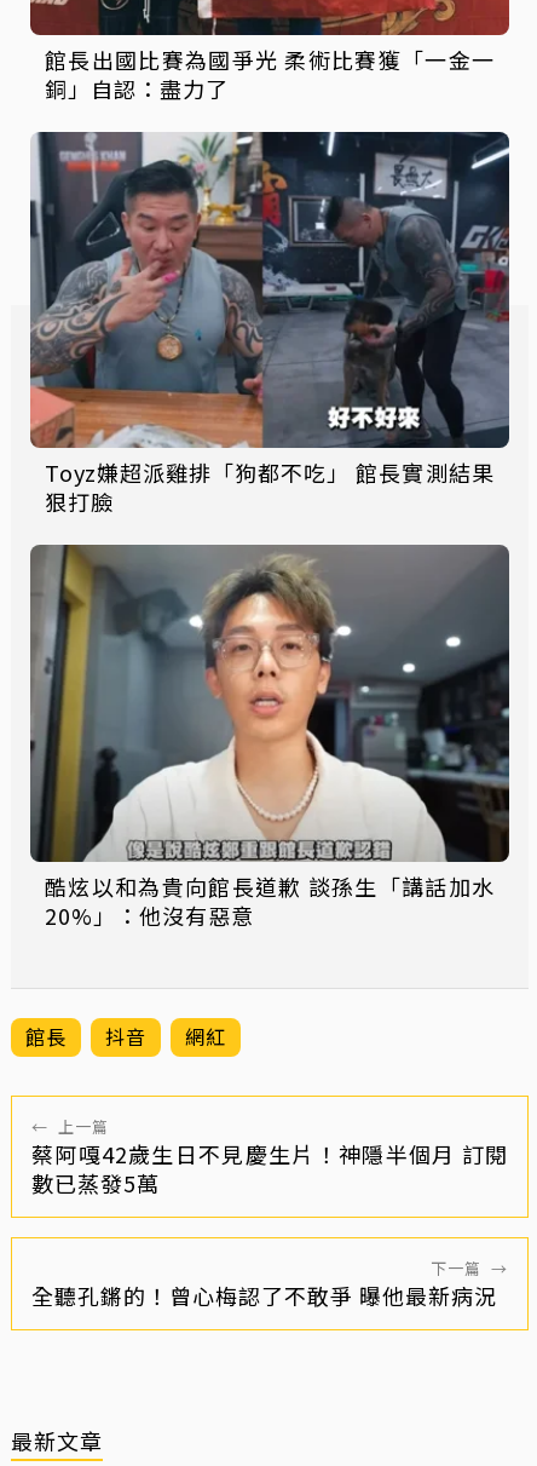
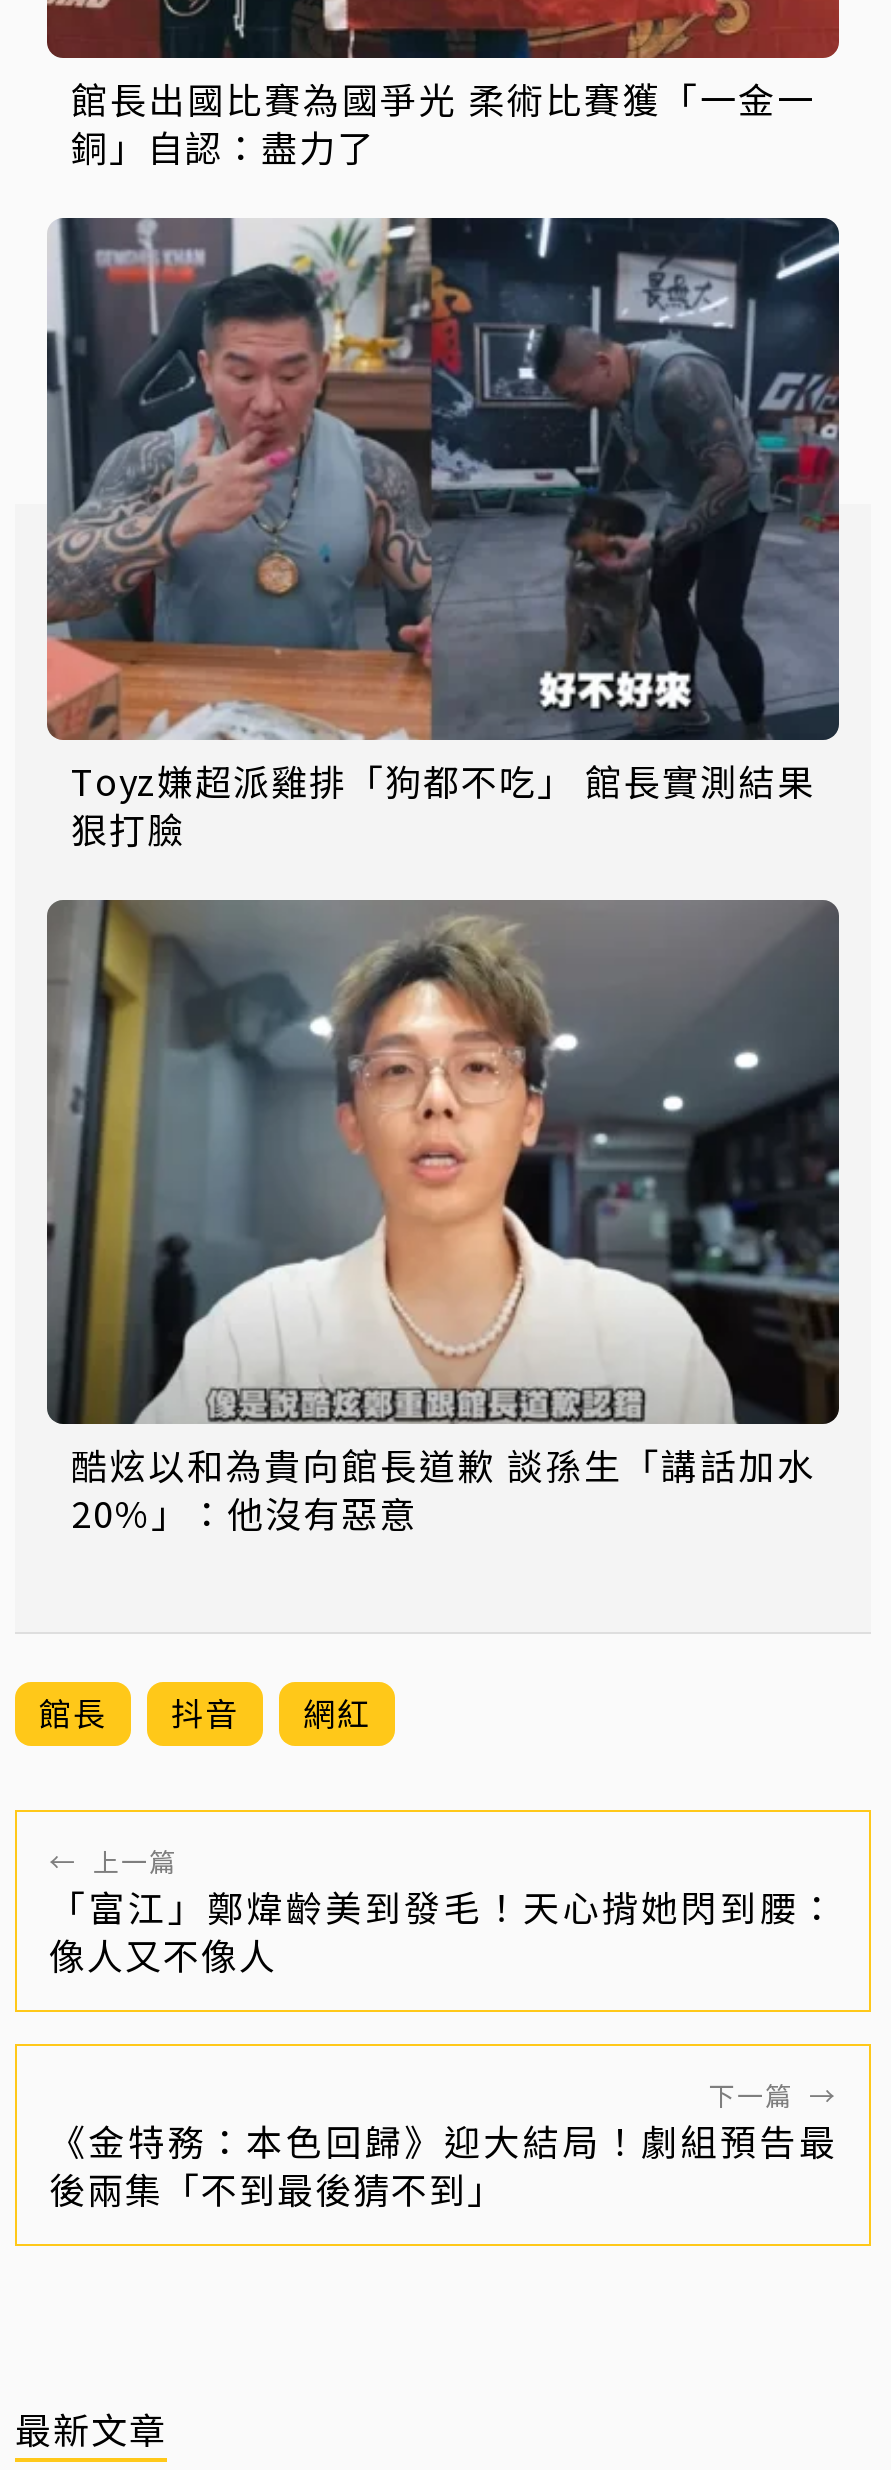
[31,1138,508,1198] 蔡阿嘎42歲生日不見慶生片！神隱半個月 訂閱 | 數已蒸發5萬 -> [49,1879,837,1979] 「富江」鄭煒齡美到發毛！天心揹她閃到腰： | 像人又不像人
[31,1279,497,1311] 全聽孔鏘的！曾心梅認了不敢爭 曝他最新病況 -> [49,2113,837,2213] 《金特務：本色回歸》迎大結局！劇組預告最 | 後兩集「不到最後猜不到」

